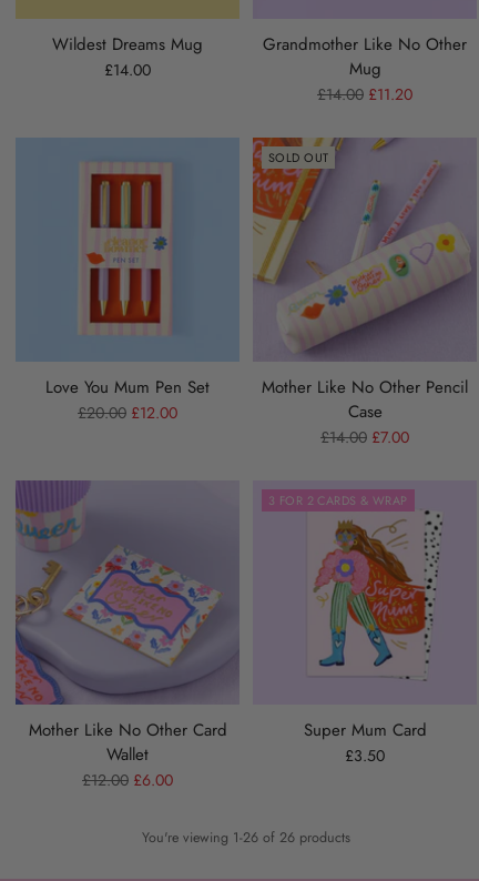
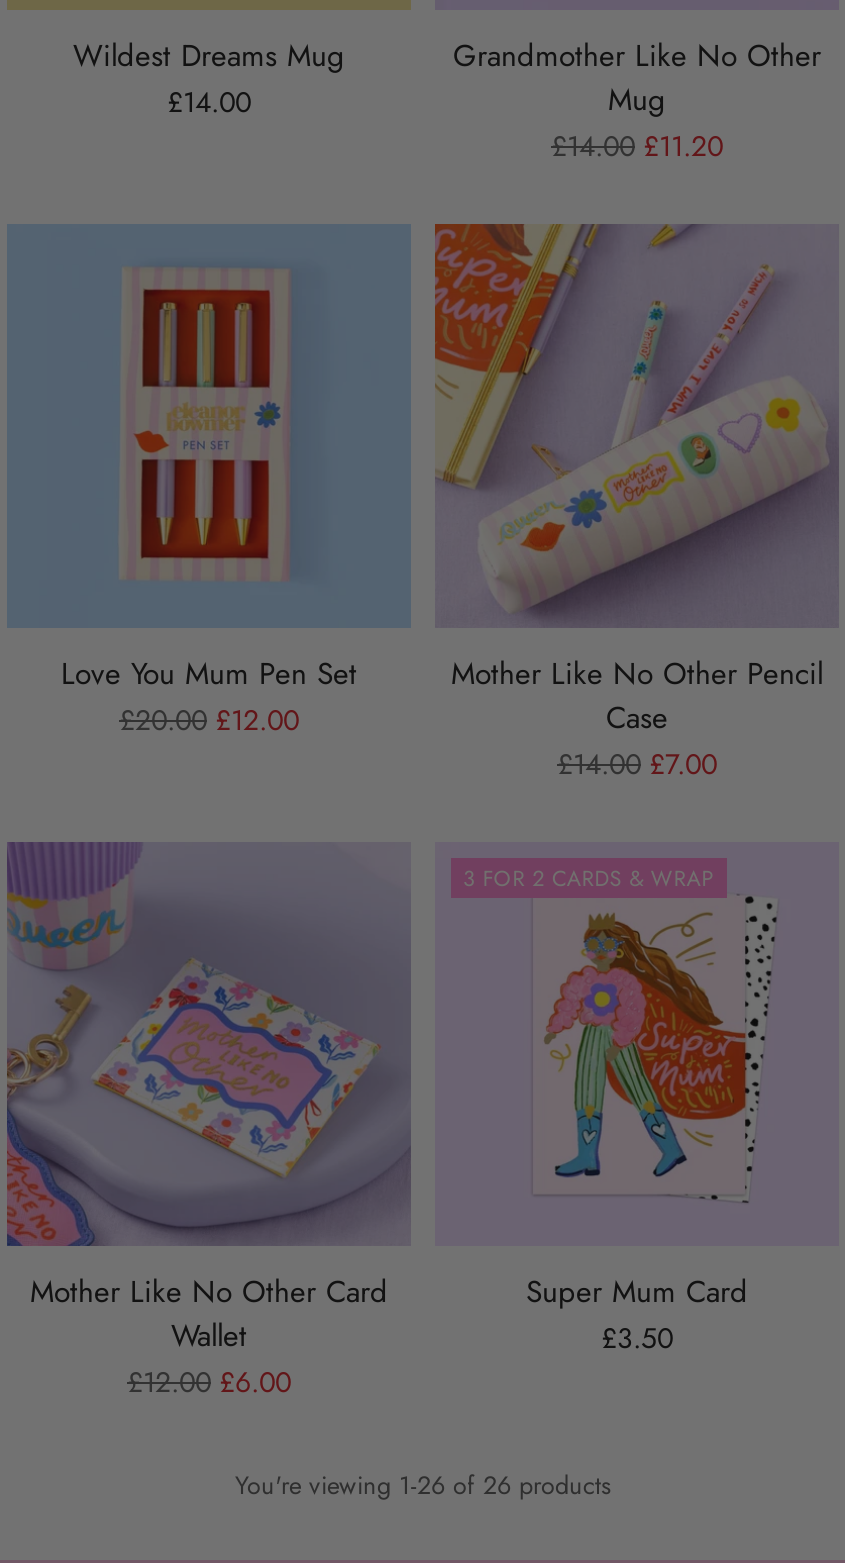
[268,148,329,166] SOLD OUT -> none

